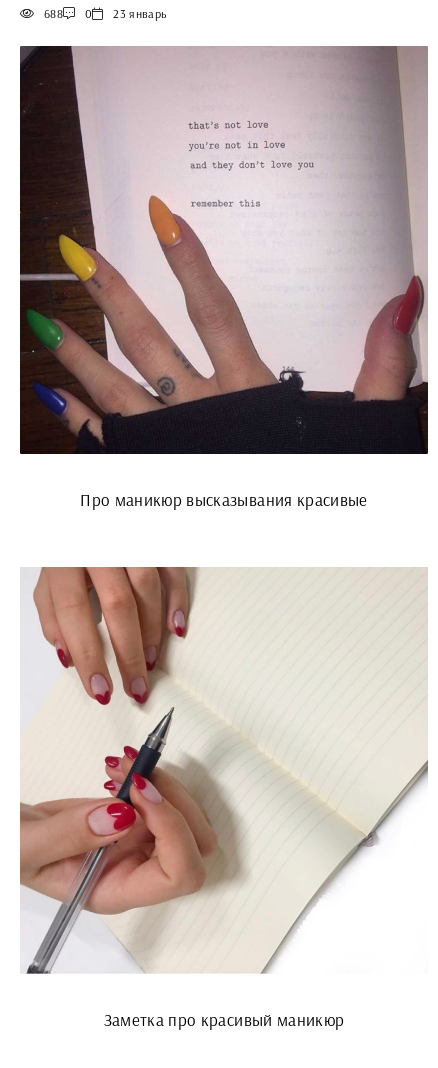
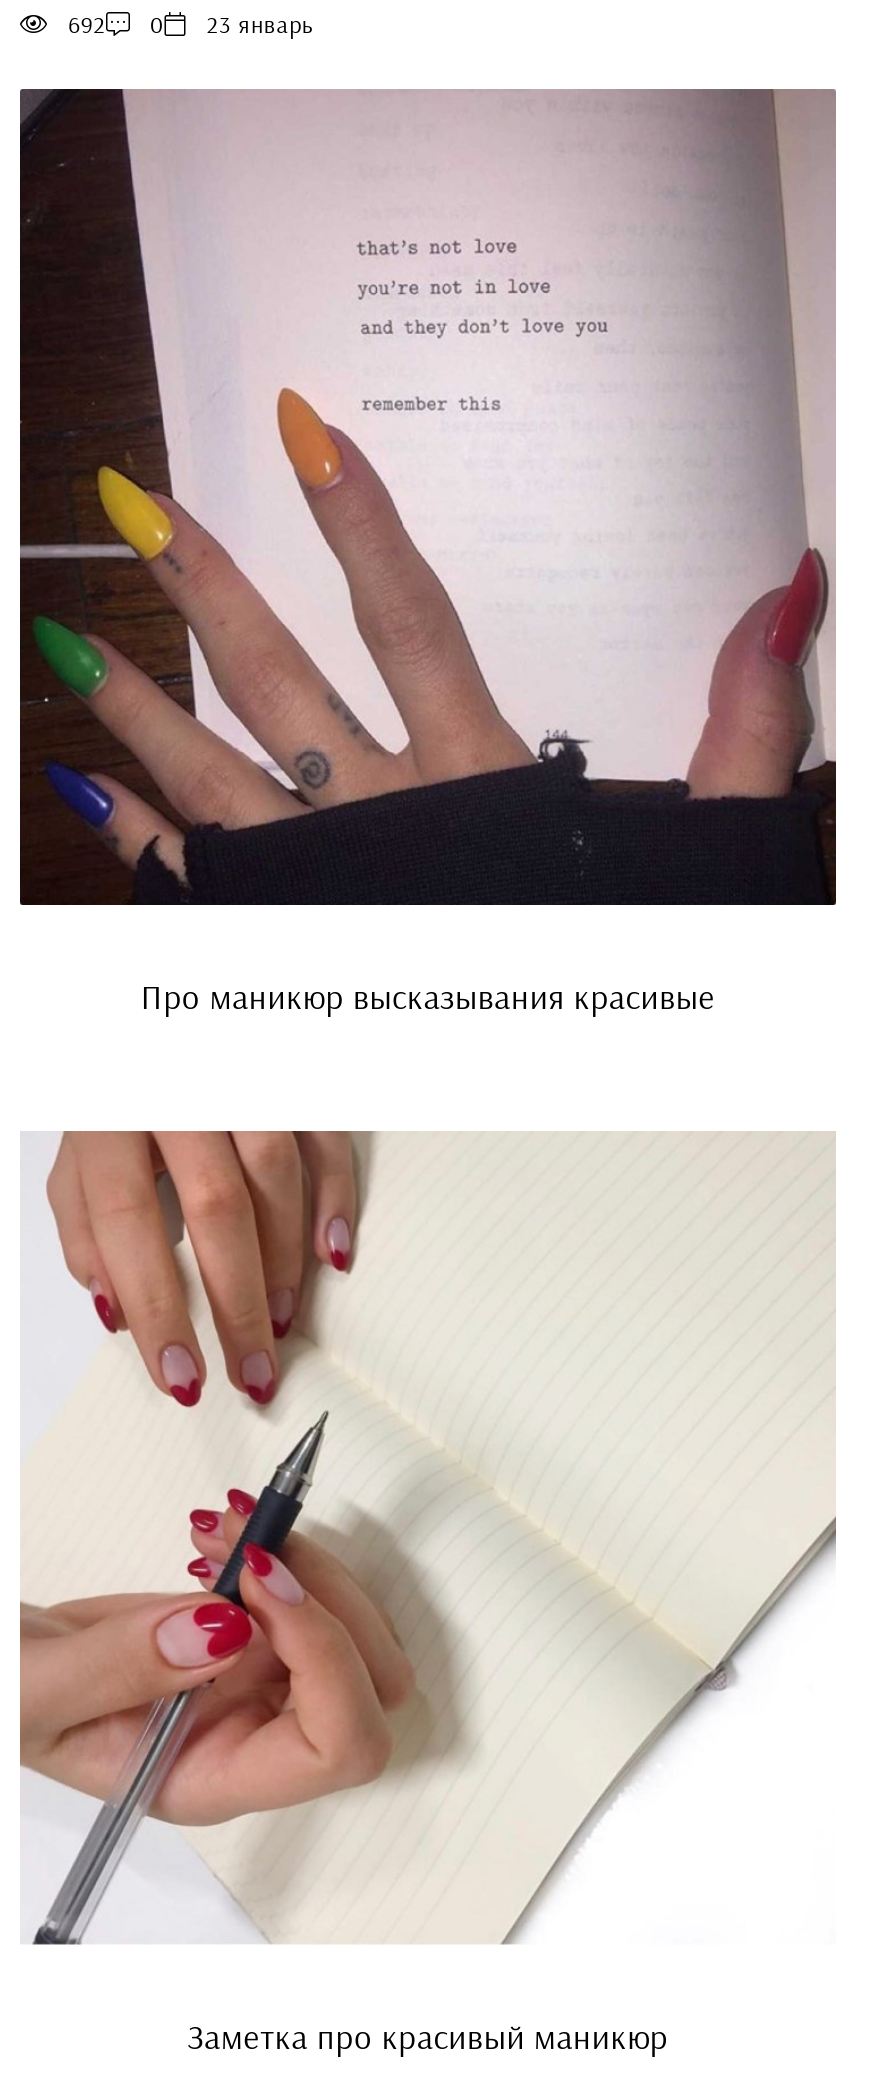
[44,6,166,21] 688 0 23 январь -> [68,9,312,39] 692 0 23 январь

